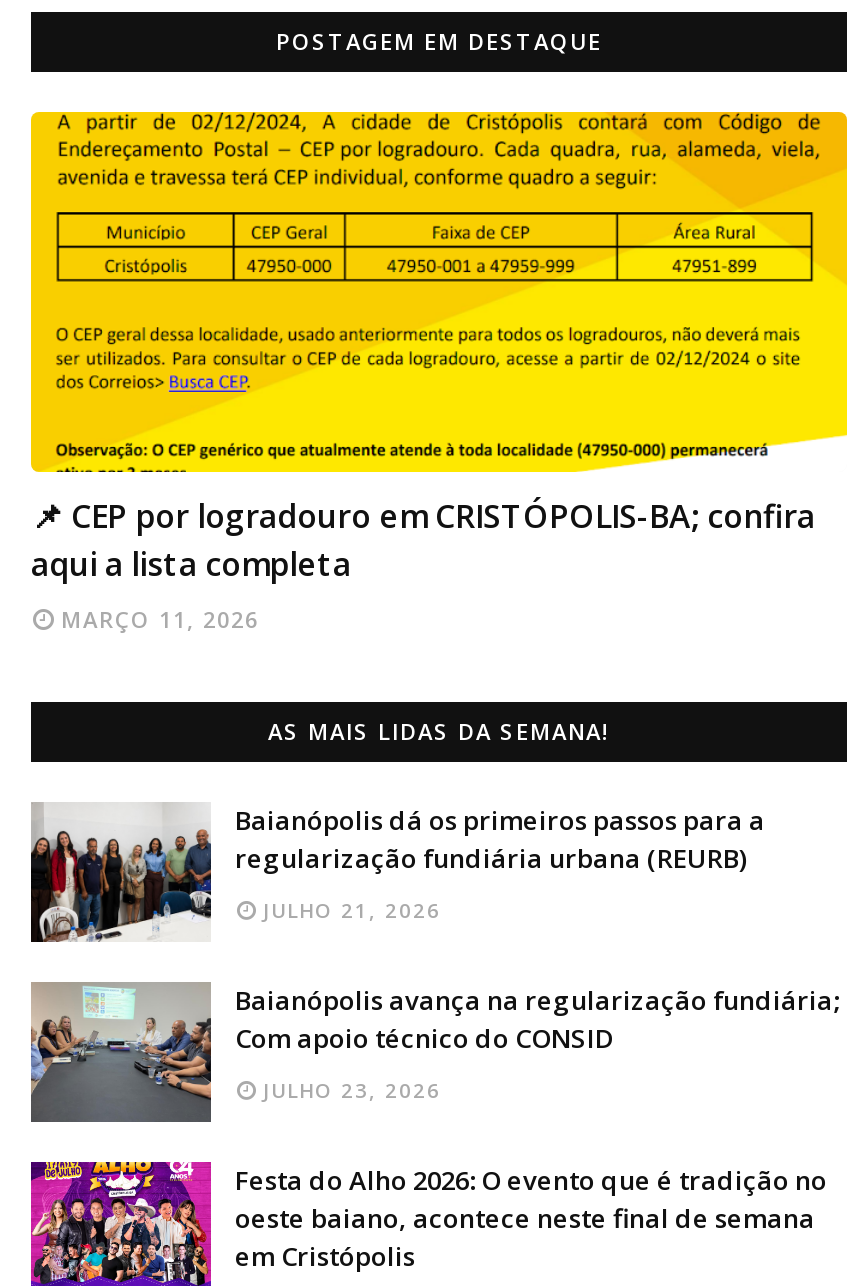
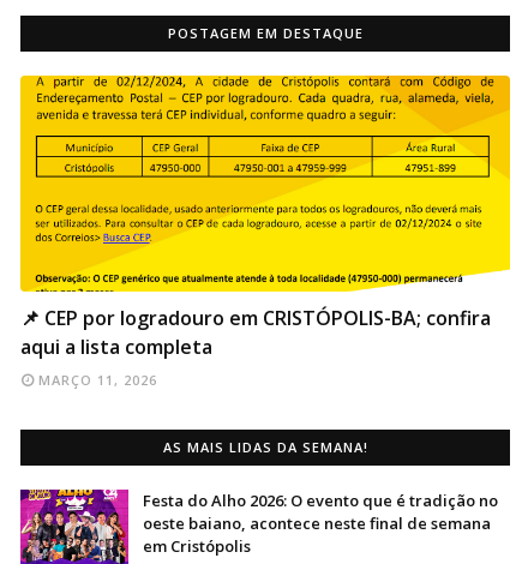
[29,802,839,1105] [image] | Baianópolis dá os primeiros passos para a | regularização fundiária urbana (REURB) | JULHO 21, 2026 | Baianópolis avança na regularização fundiária; | Com apoio técnico do CONSID | JULHO 23, 2026 -> none
[29,980,213,1122] [image] -> none

